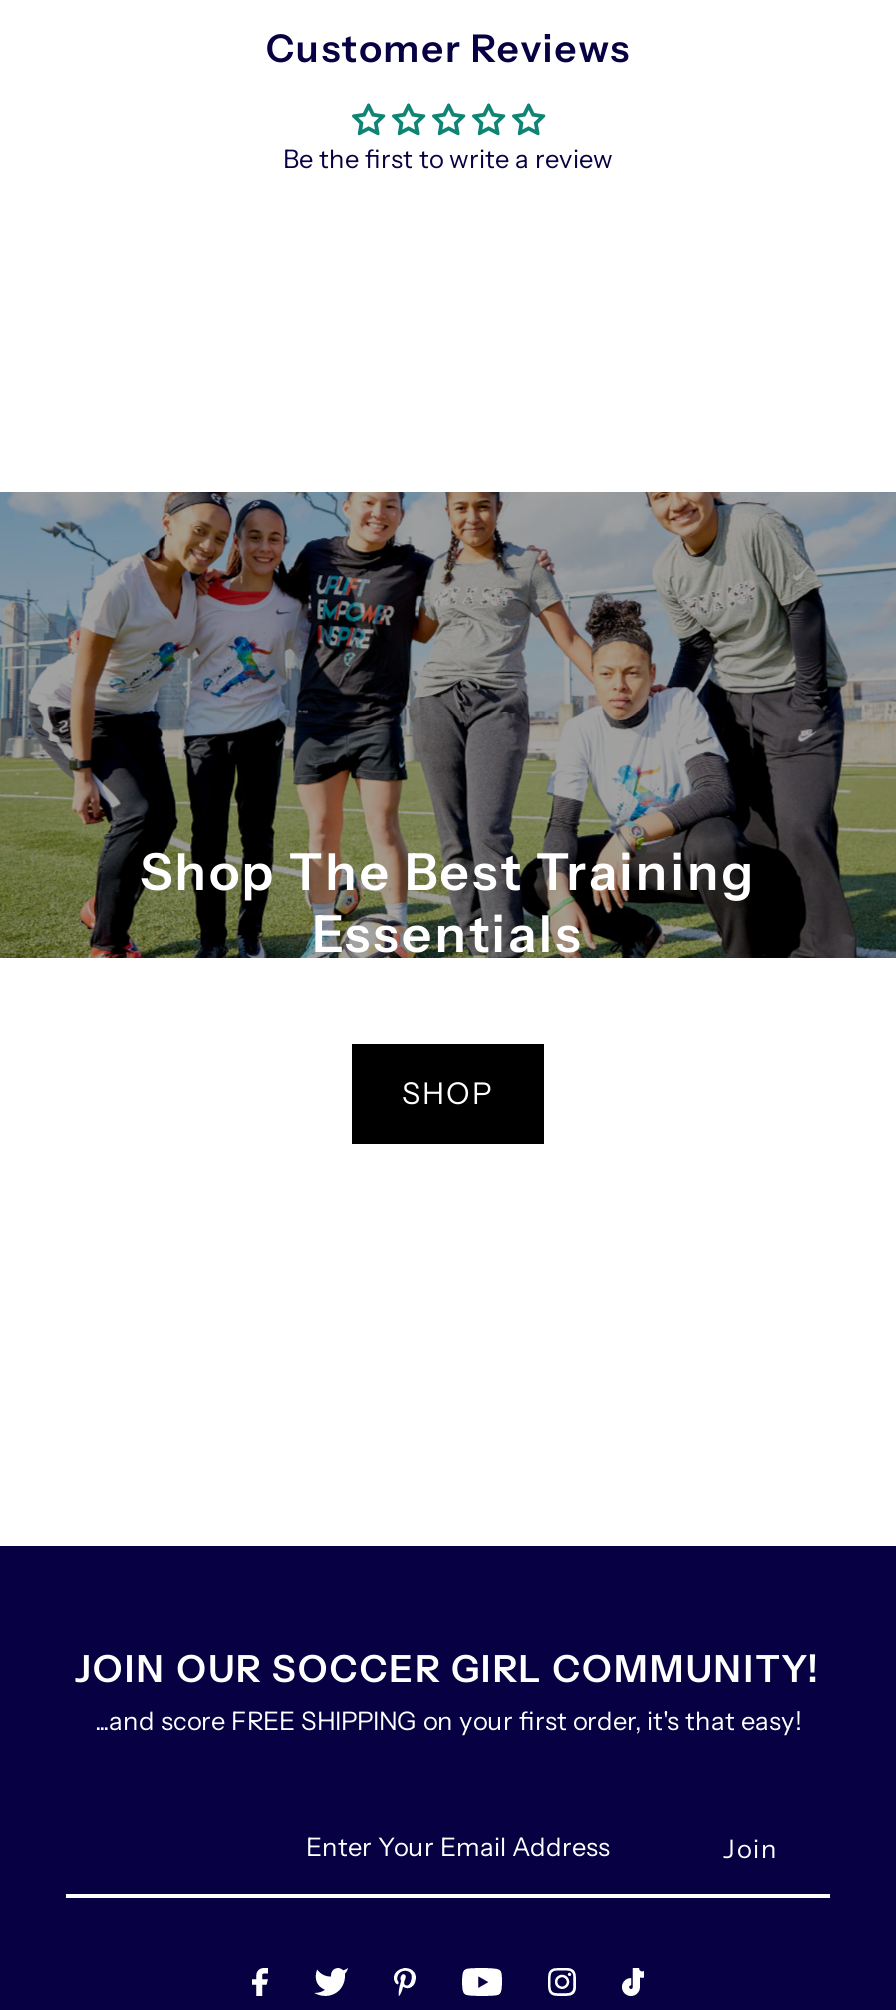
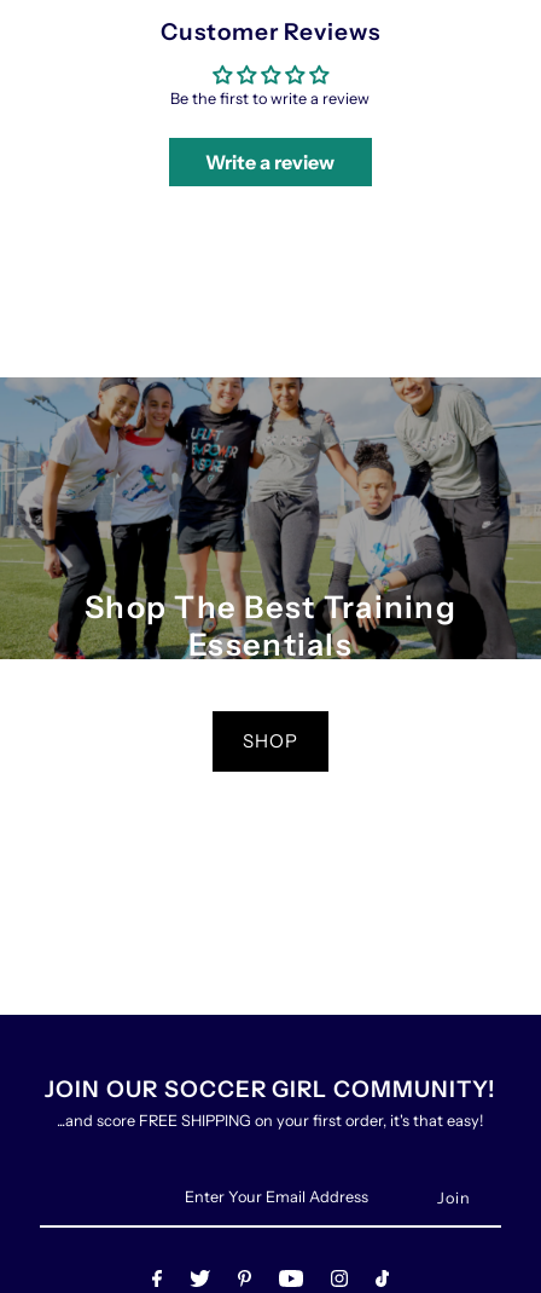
none -> [206,150,335,174] Write a review

